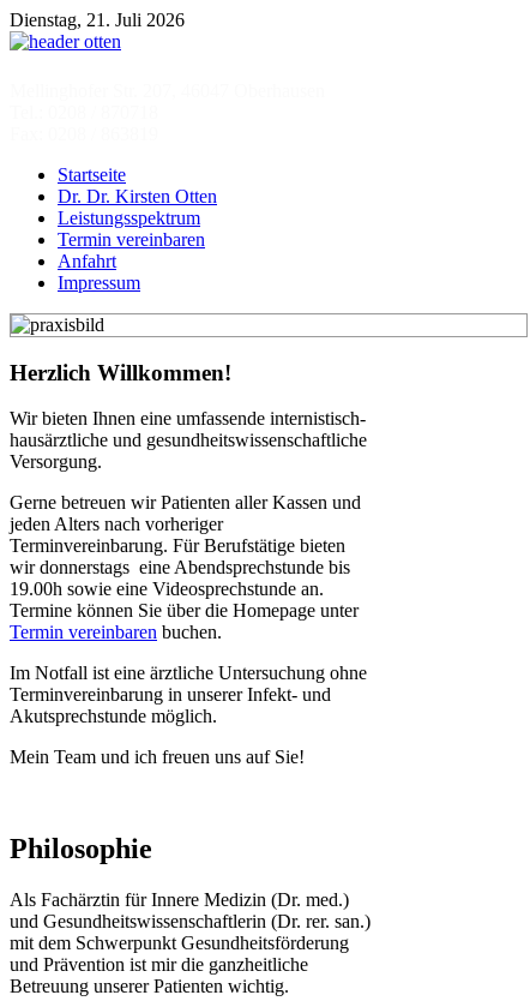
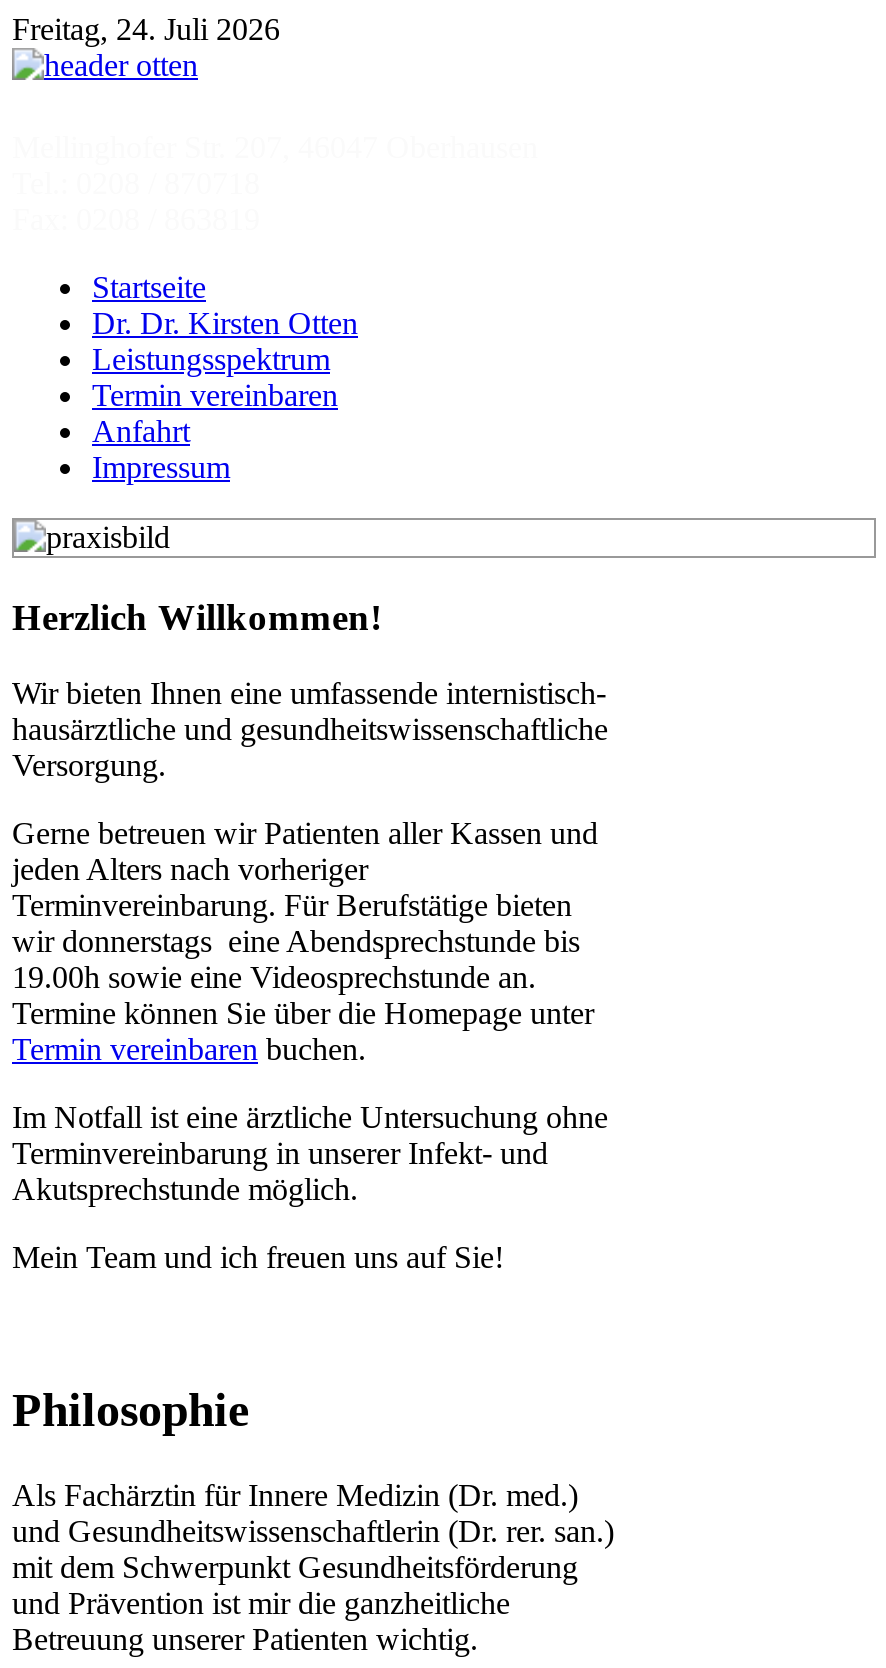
[10,10,185,30] Dienstag, 21. Juli 2026 -> [12,12,280,46] Freitag, 24. Juli 2026

